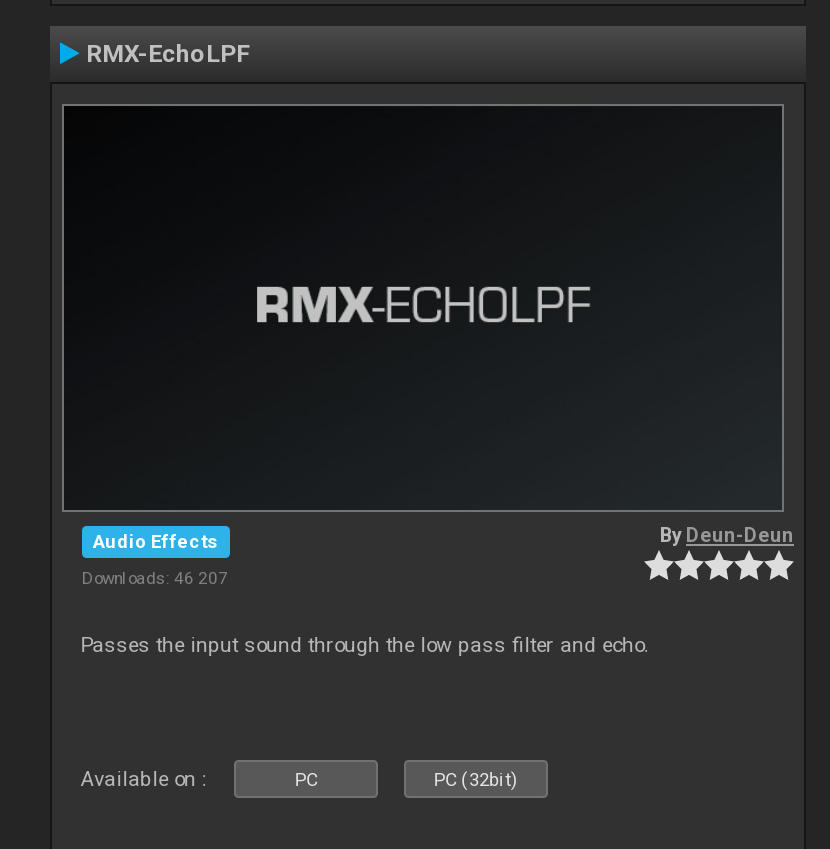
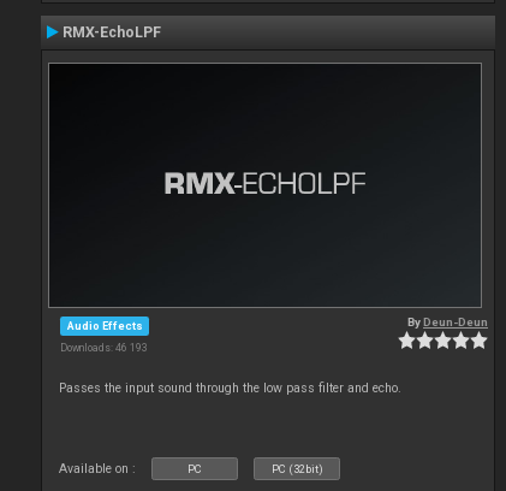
[82,567,228,587] Downloads: 46 207 -> [60,341,148,353] Downloads: 46 193

